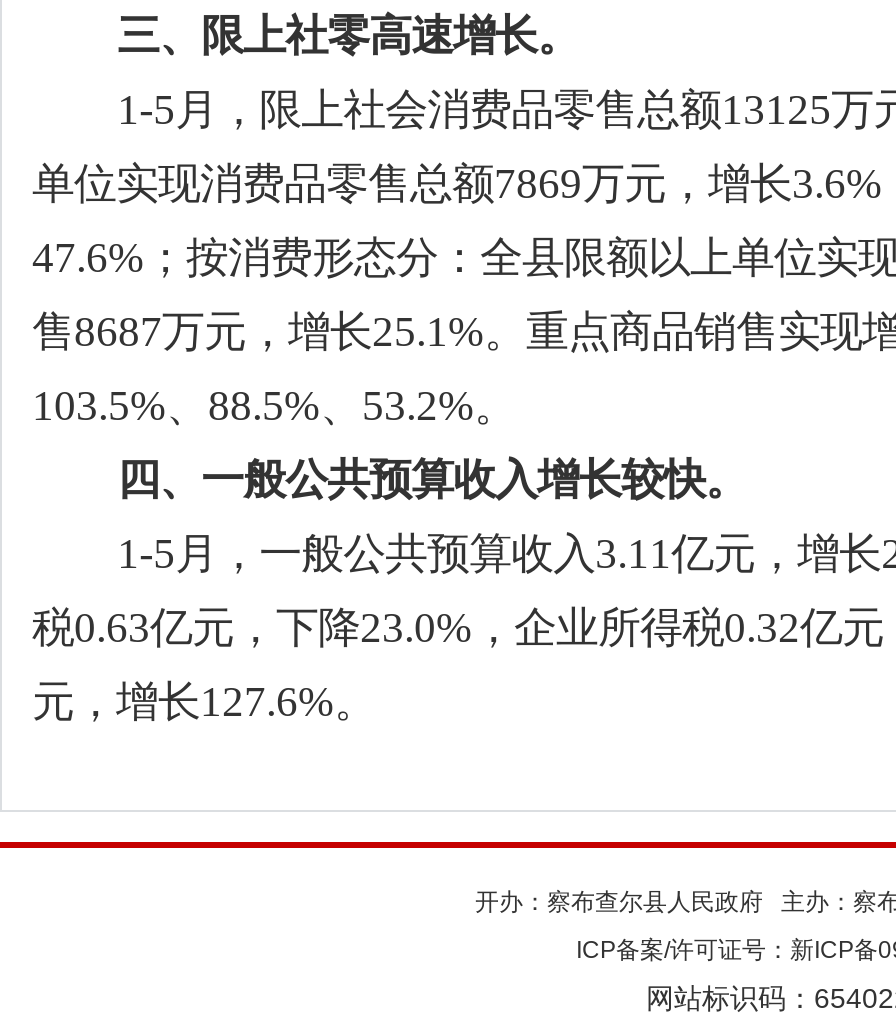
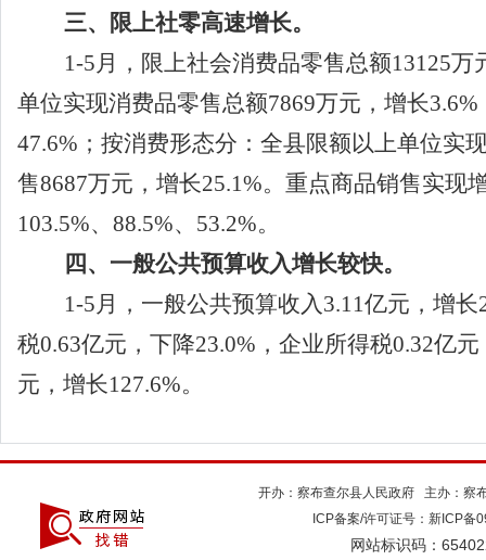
none -> [39,501,145,550] [image]

